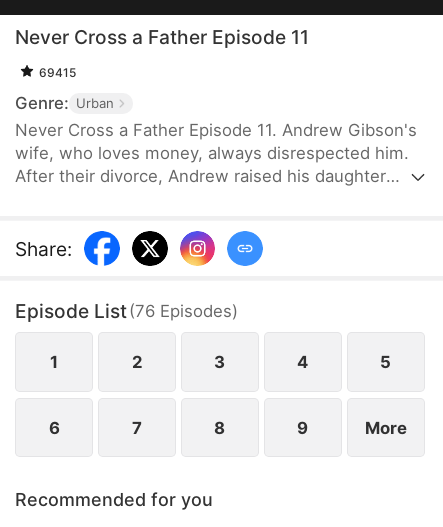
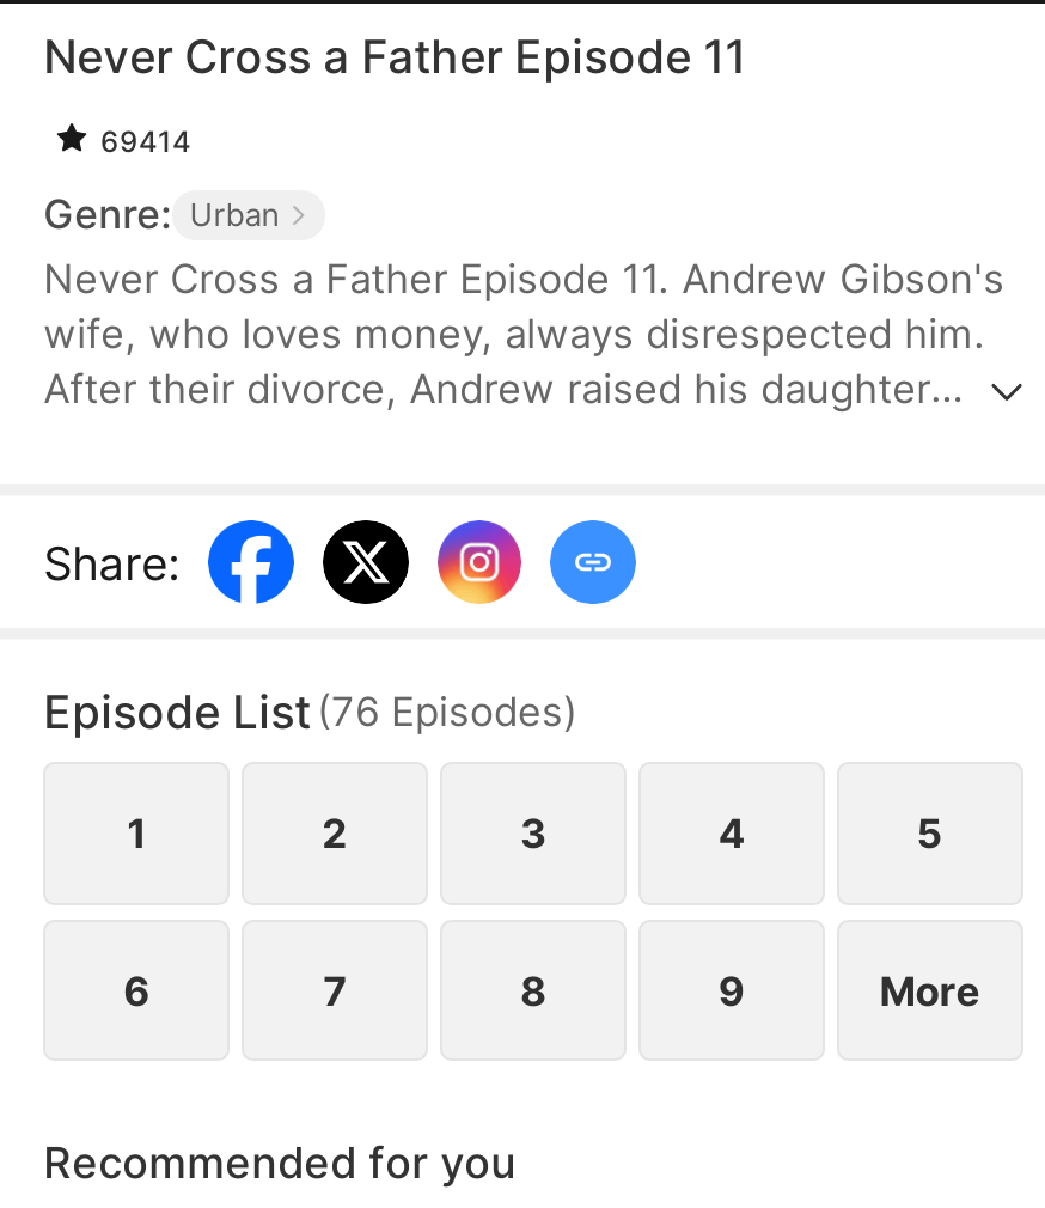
[39,65,76,80] 69415 -> [100,122,191,158] 69414

